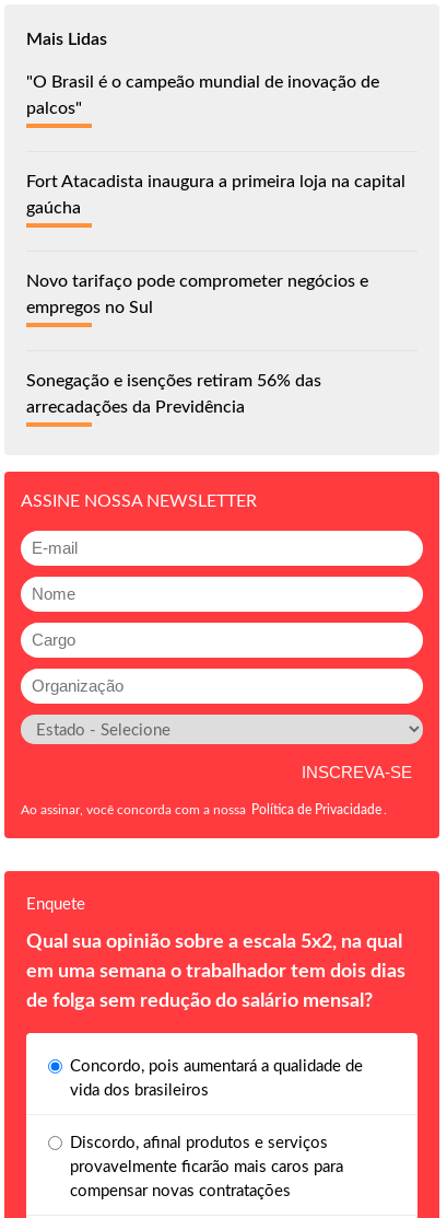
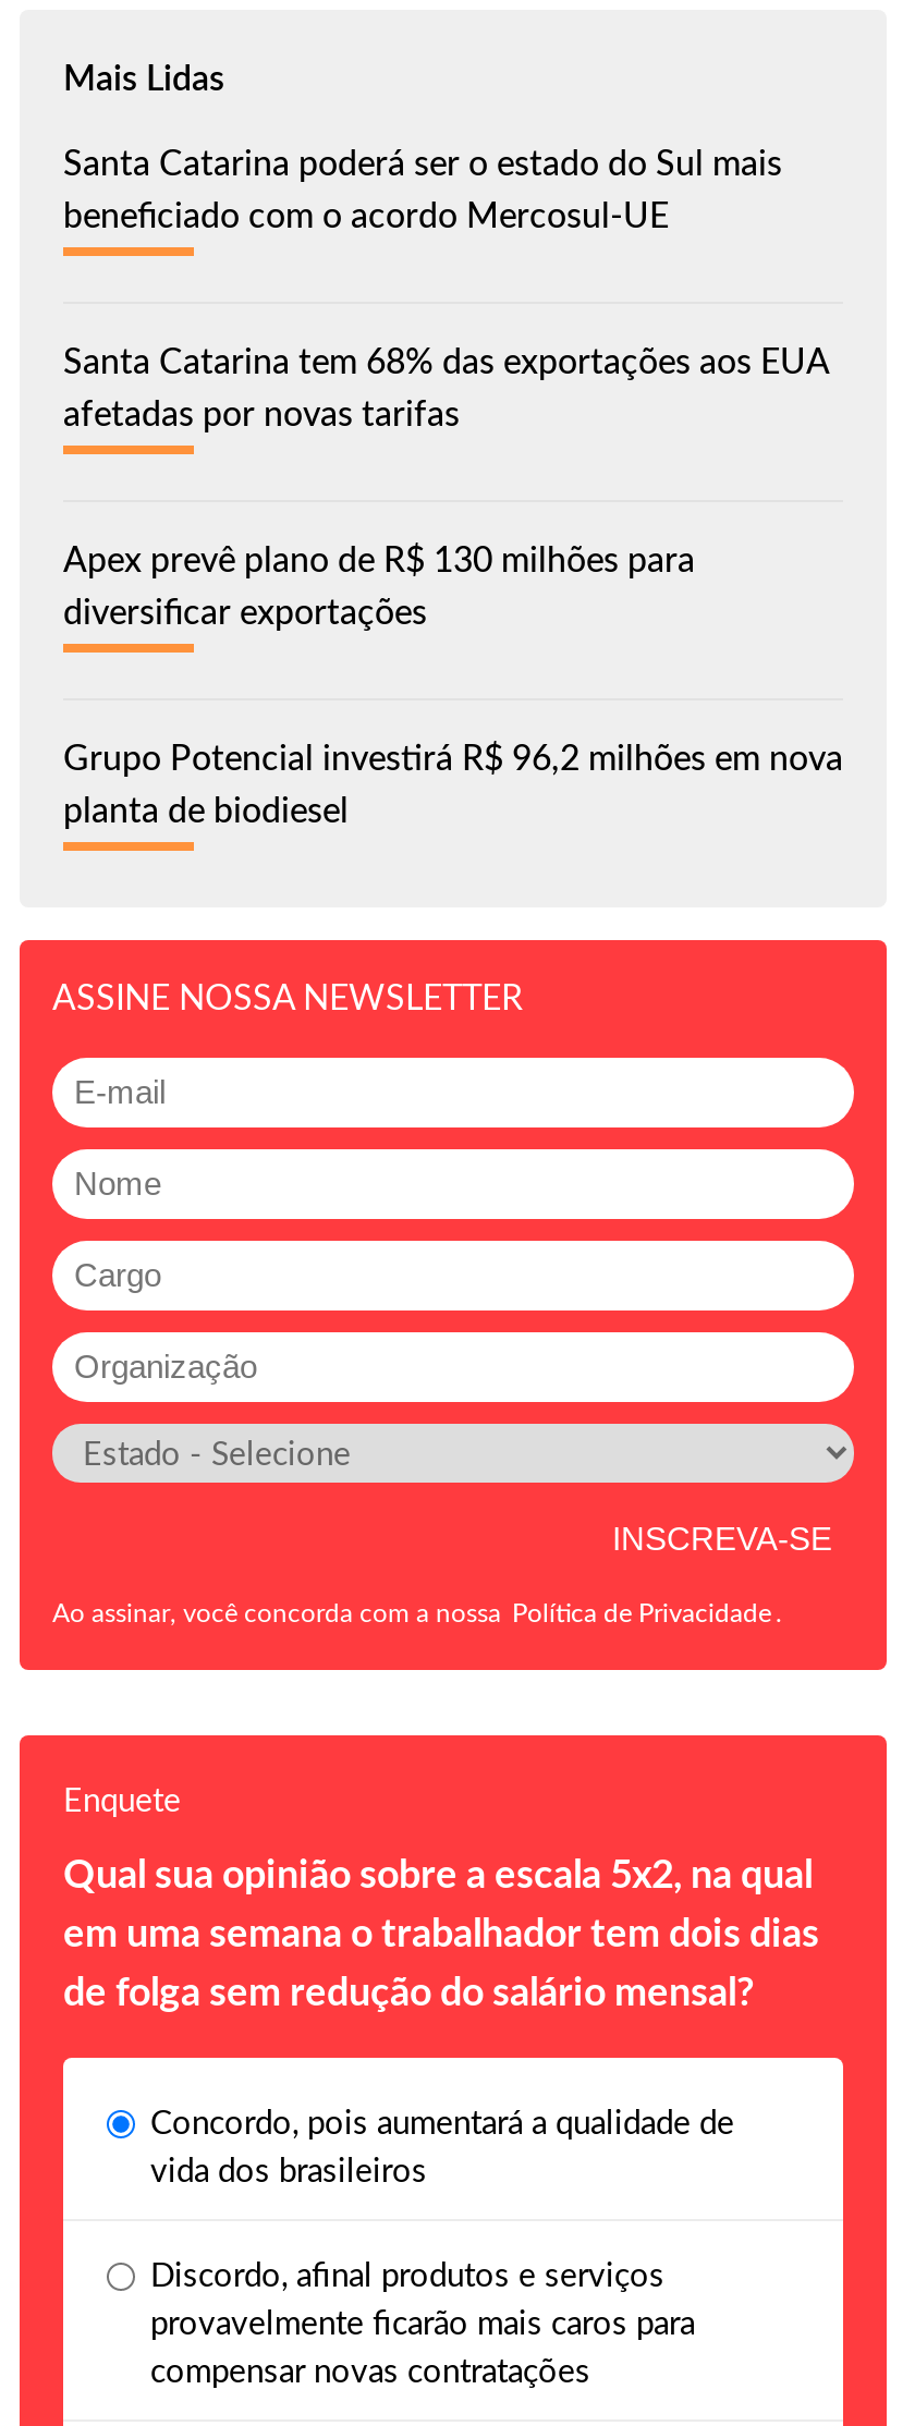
[26,73,379,91] "O Brasil é o campeão mundial de inovação de -> [63,146,782,181] Santa Catarina poderá ser o estado do Sul mais
[26,99,82,117] palcos" -> [63,199,669,234] beneficiado com o acordo Mercosul-UE
[26,173,405,190] Fort Atacadista inaugura a primeira loja na capital -> [63,345,828,380] Santa Catarina tem 68% das exportações aos EUA
[26,199,81,216] gaúcha -> [63,397,460,432] afetadas por novas tarifas
[26,272,368,290] Novo tarifaço pode comprometer negócios e -> [63,543,695,578] Apex prevê plano de R$ 130 milhões para
[26,298,153,316] empregos no Sul -> [63,595,427,630] diversificar exportações
[26,372,321,389] Sonegação e isenções retiram 56% das -> [63,741,843,776] Grupo Potencial investirá R$ 96,2 milhões em nova
[26,398,245,416] arrecadações da Previdência -> [63,793,349,828] planta de biodiesel

